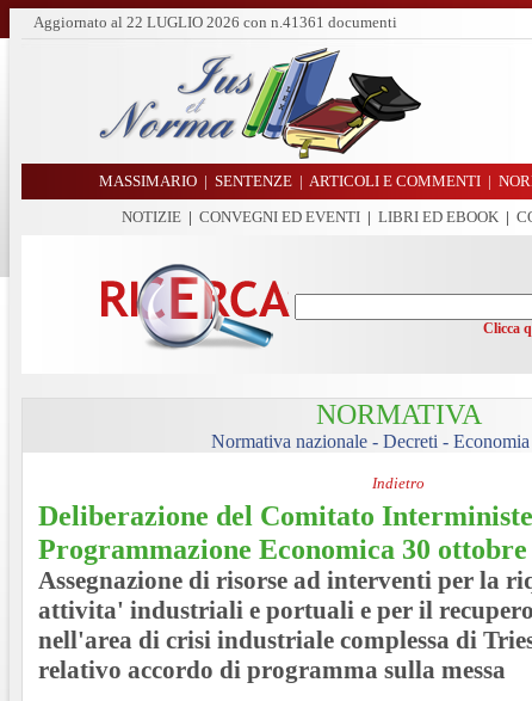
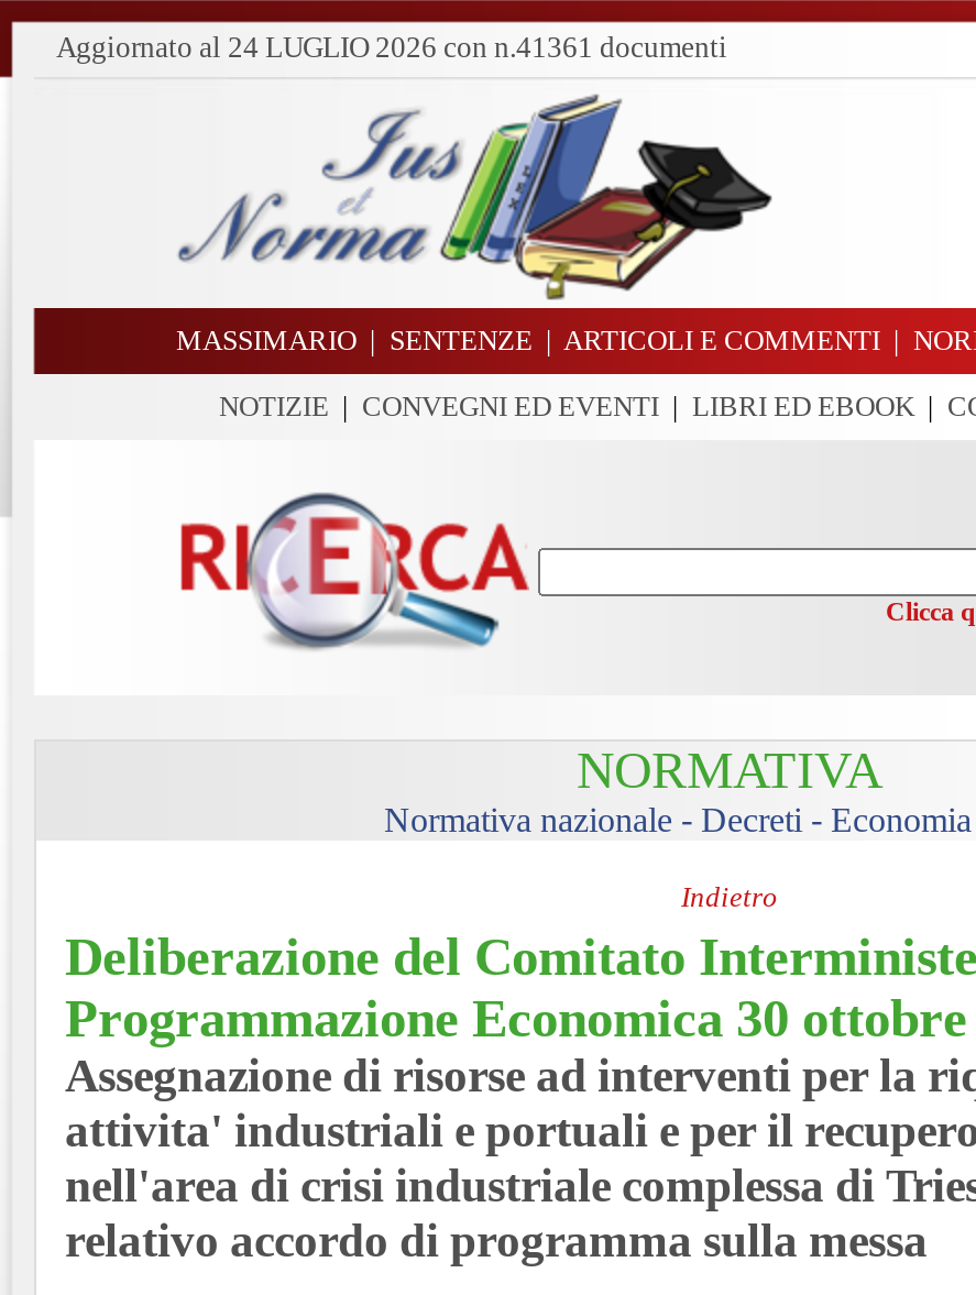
[33,13,397,31] Aggiornato al 22 LUGLIO 2026 con n.41361 documenti -> [56,31,727,64] Aggiornato al 24 LUGLIO 2026 con n.41361 documenti

